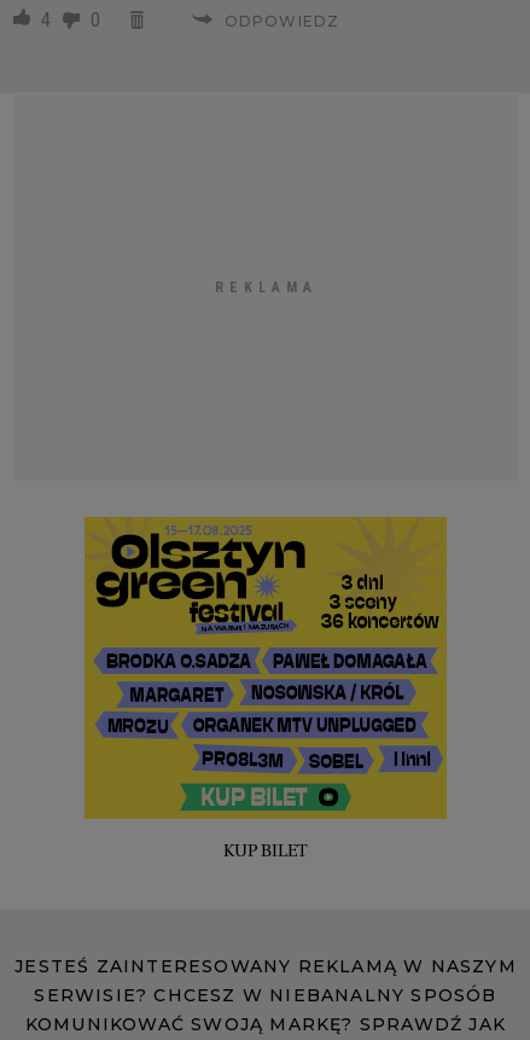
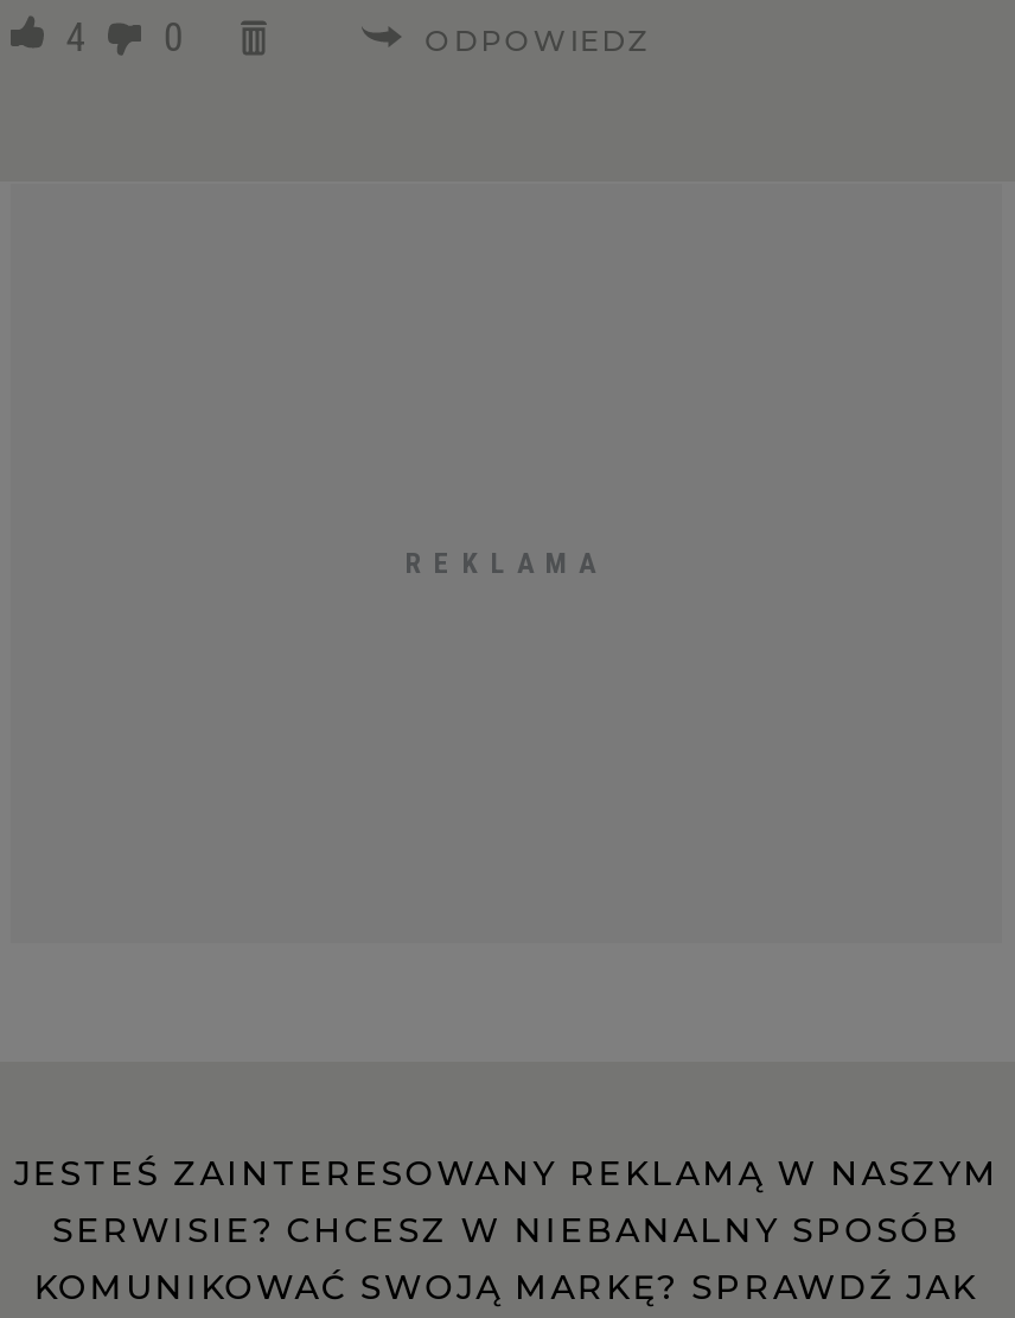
[83,516,448,861] [image] | KUP BILET -> none

